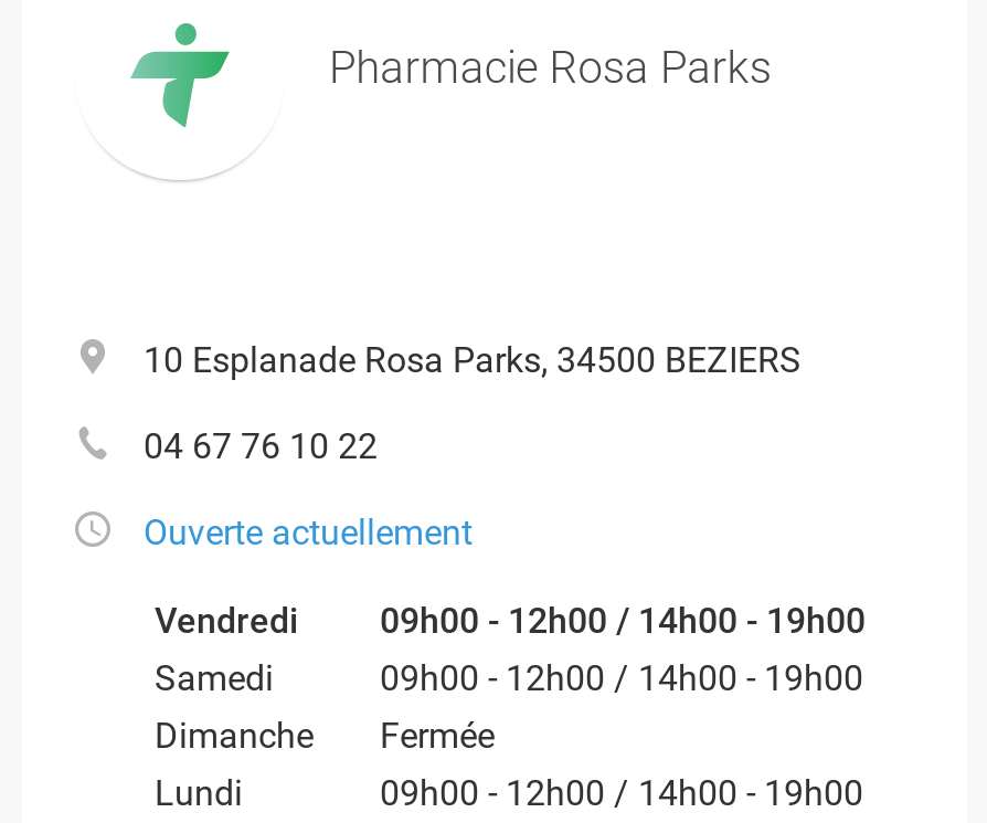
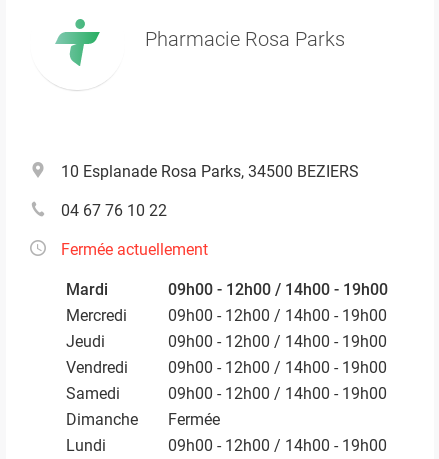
[144,511,473,553] Ouverte actuellement -> [61,240,388,351] Fermée actuellement | Mardi | 09h00 - 12h00 / 14h00 - 19h00 | Mercredi | 09h00 - 12h00 / 14h00 - 19h00 | Jeudi | 09h00 - 12h00 / 14h00 - 19h00

